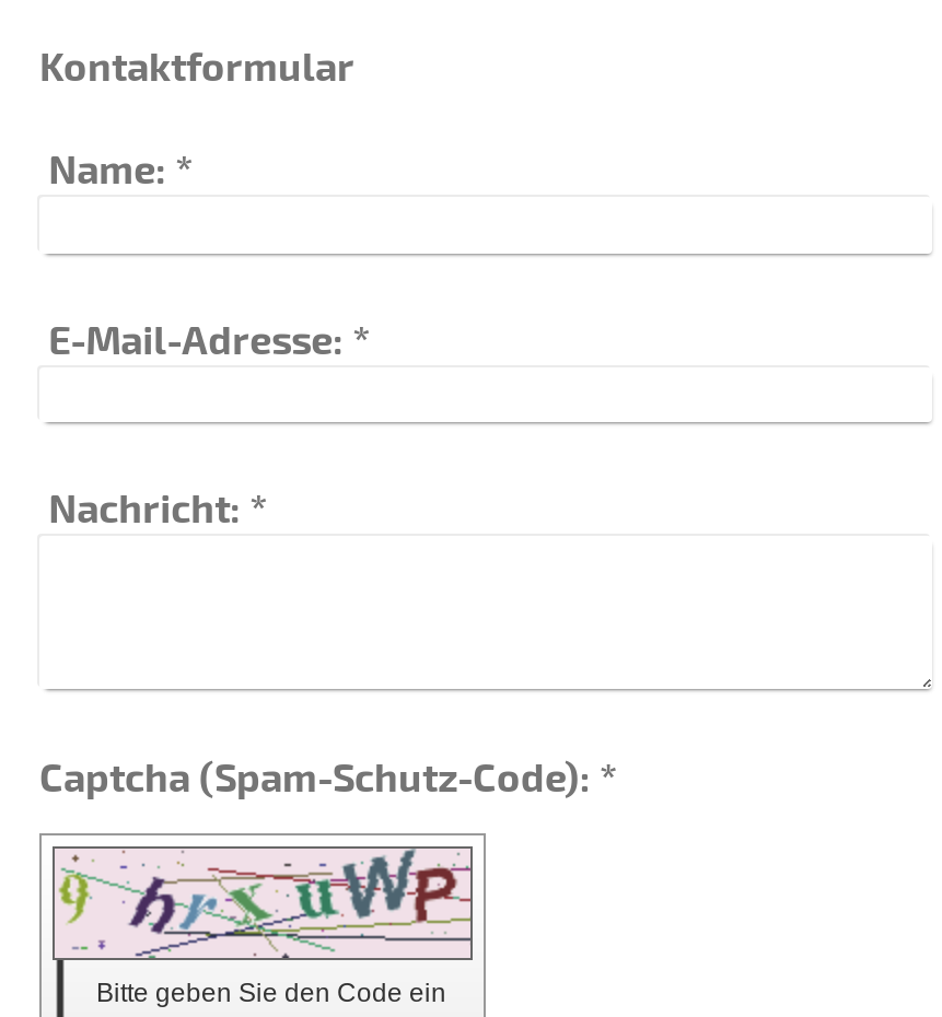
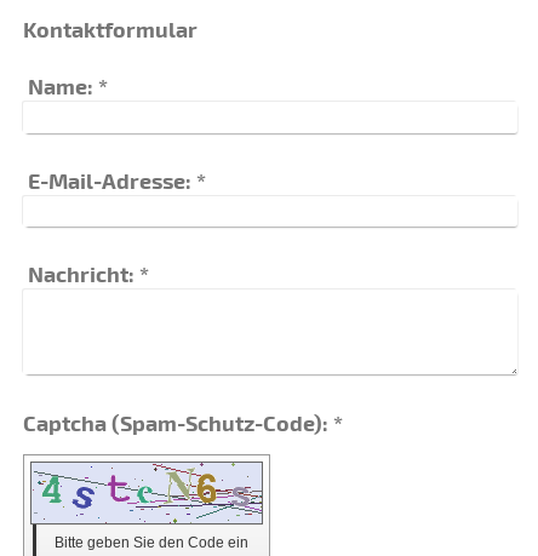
[55,846,473,960] [image] -> [32,462,263,525] [image]

